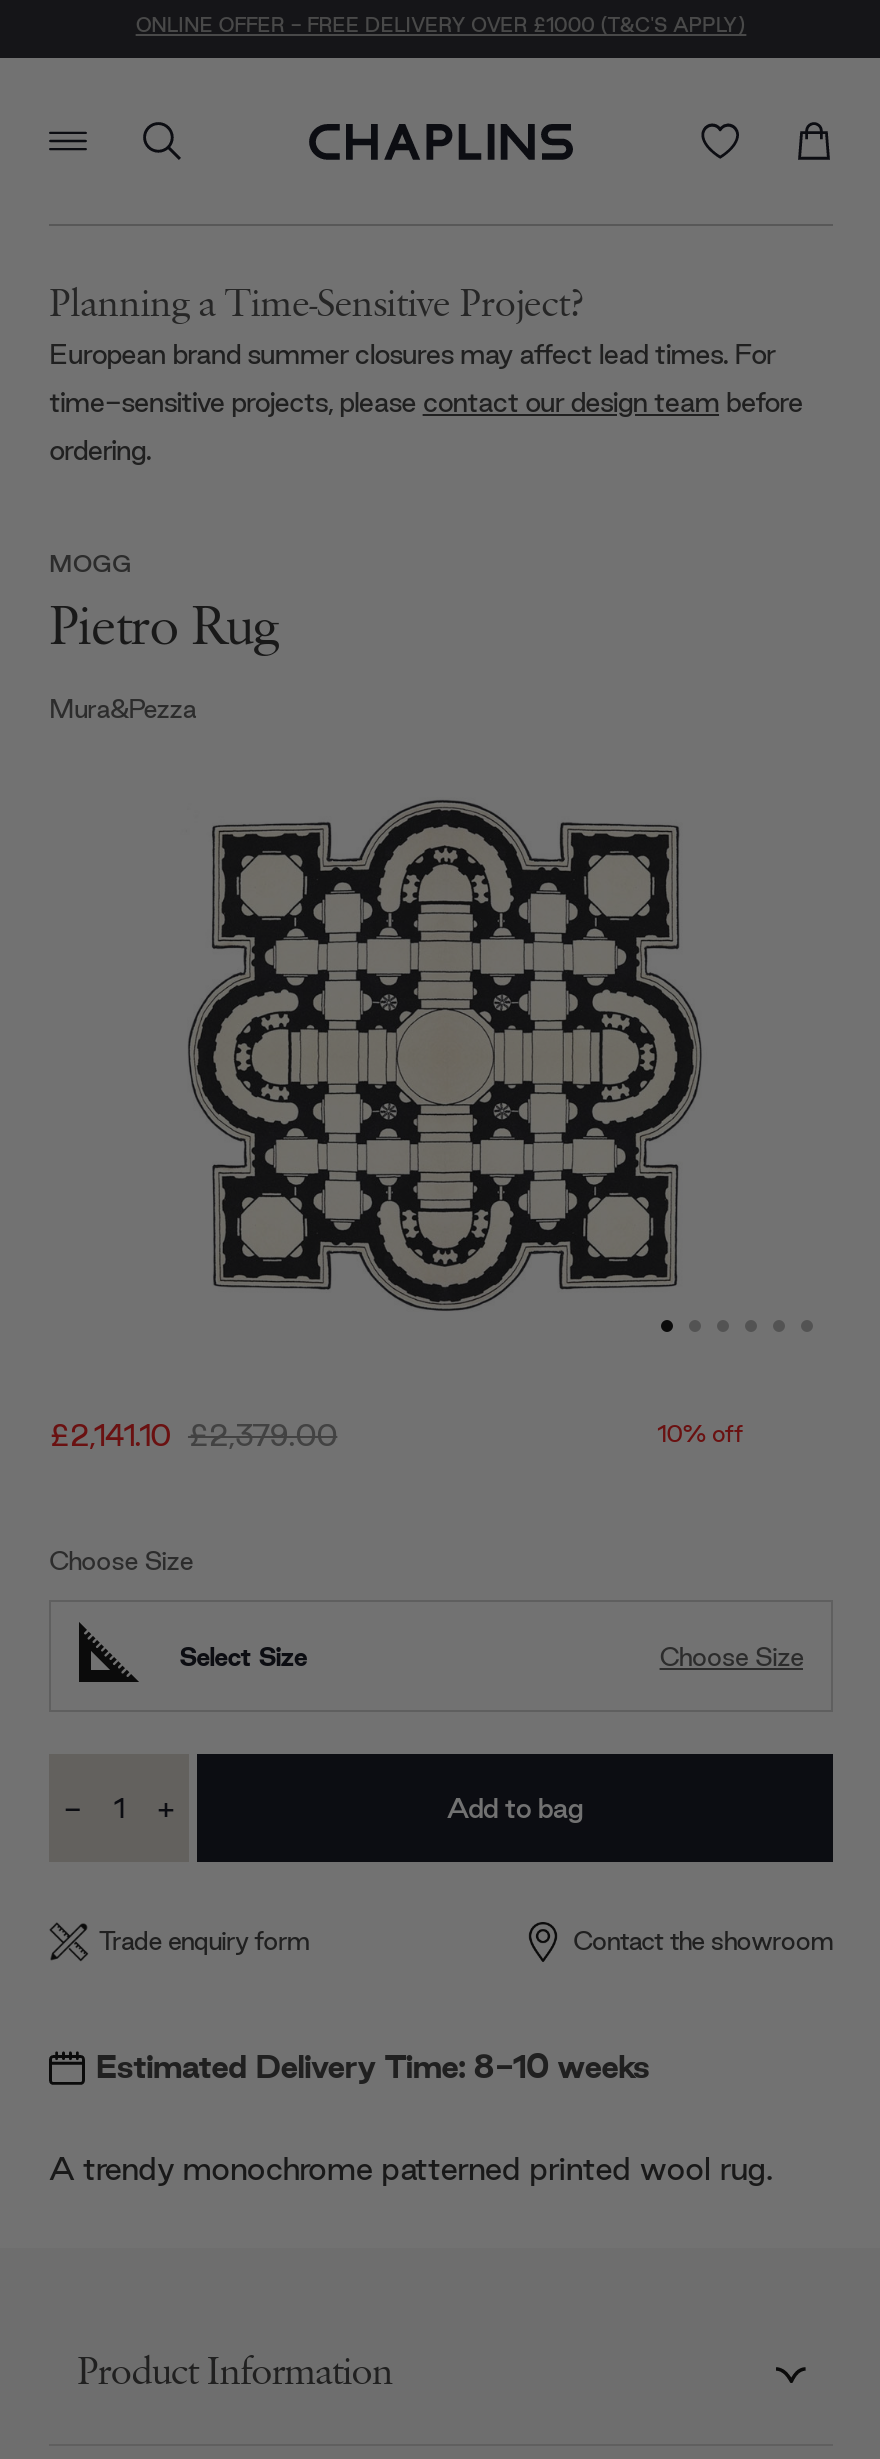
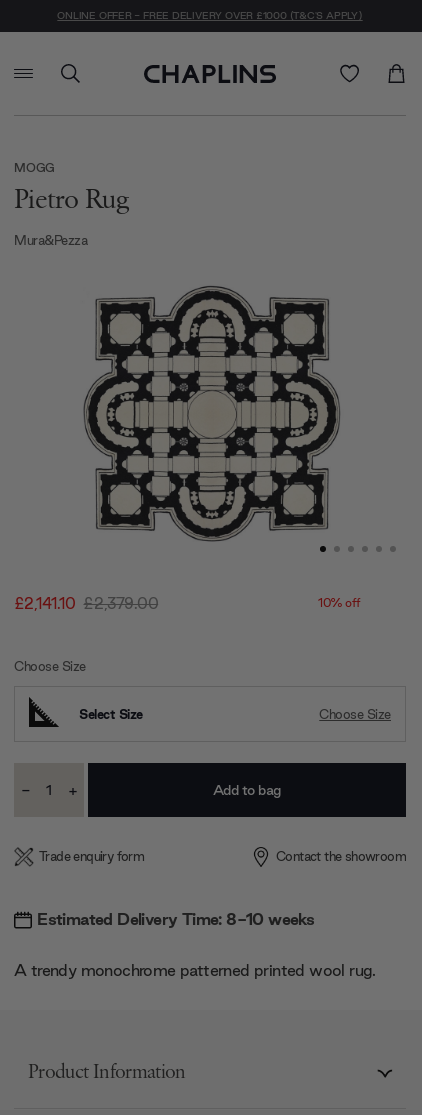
[49,286,803,468] Planning a Time-Sensitive Project? | European brand summer closures may affect lead times. For | time-sensitive projects, please contact our design team before | ordering. -> none

